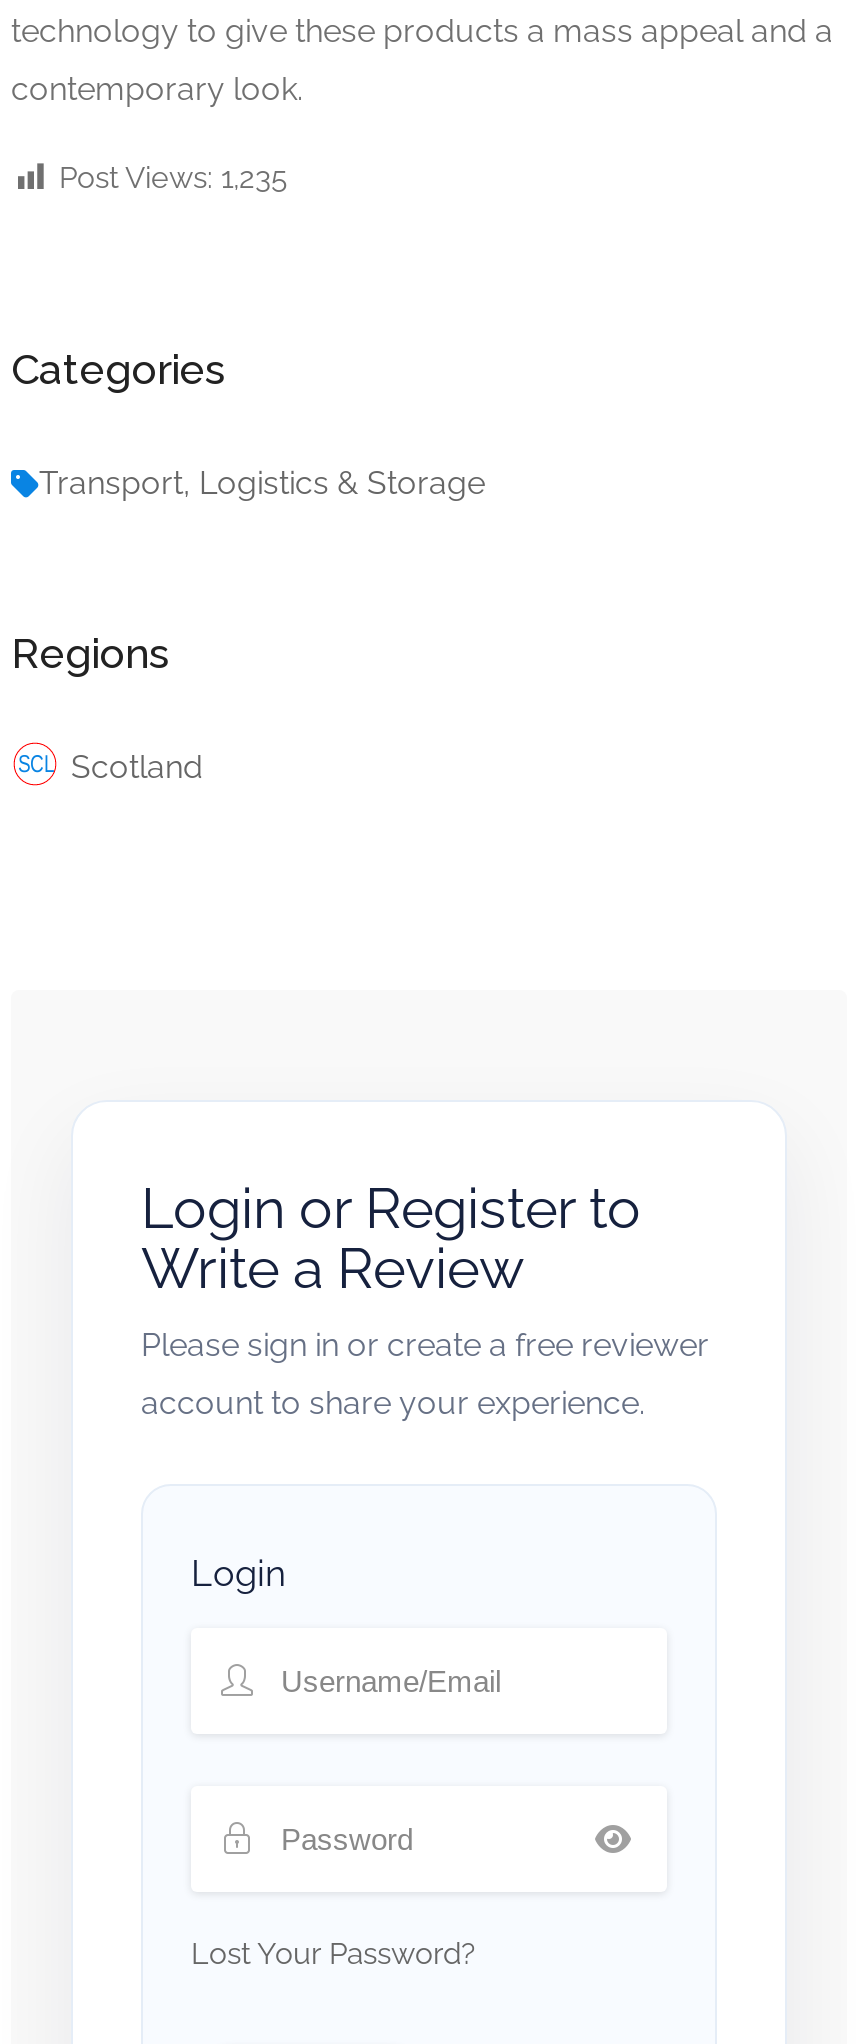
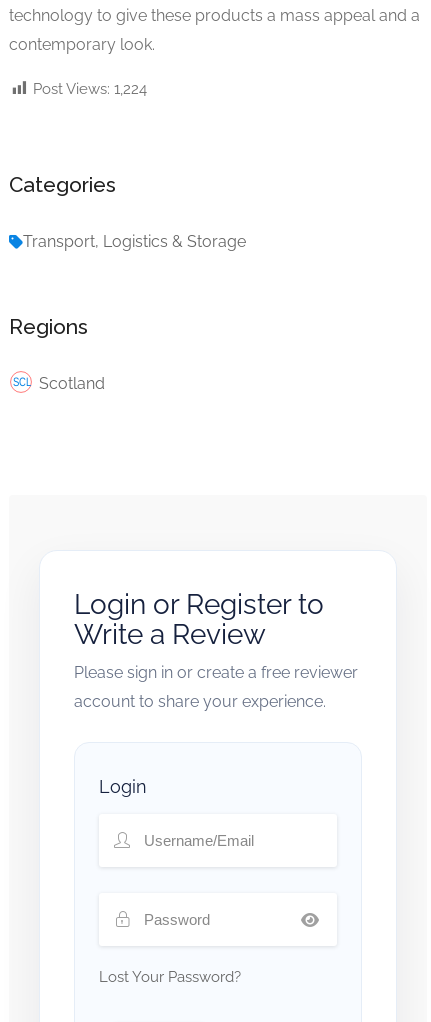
[59,160,287,196] Post Views: 1,235 -> [33,80,147,98] Post Views: 1,224

